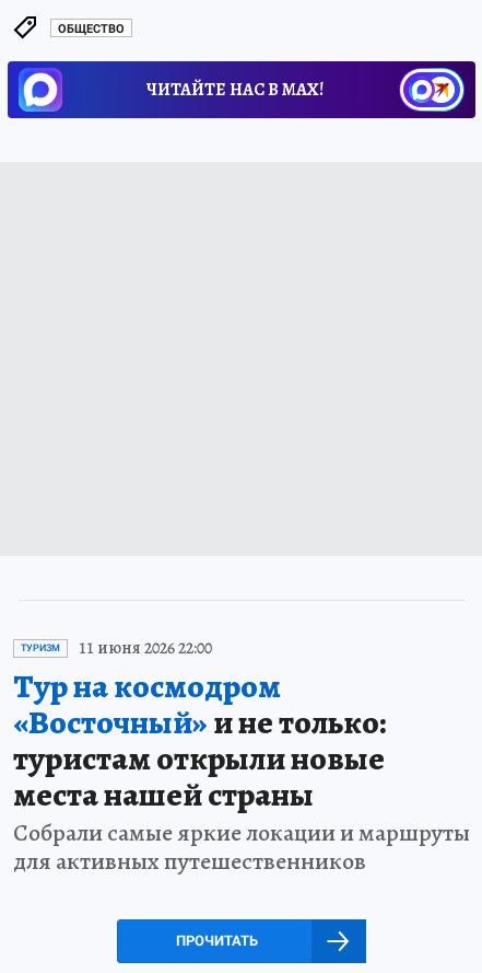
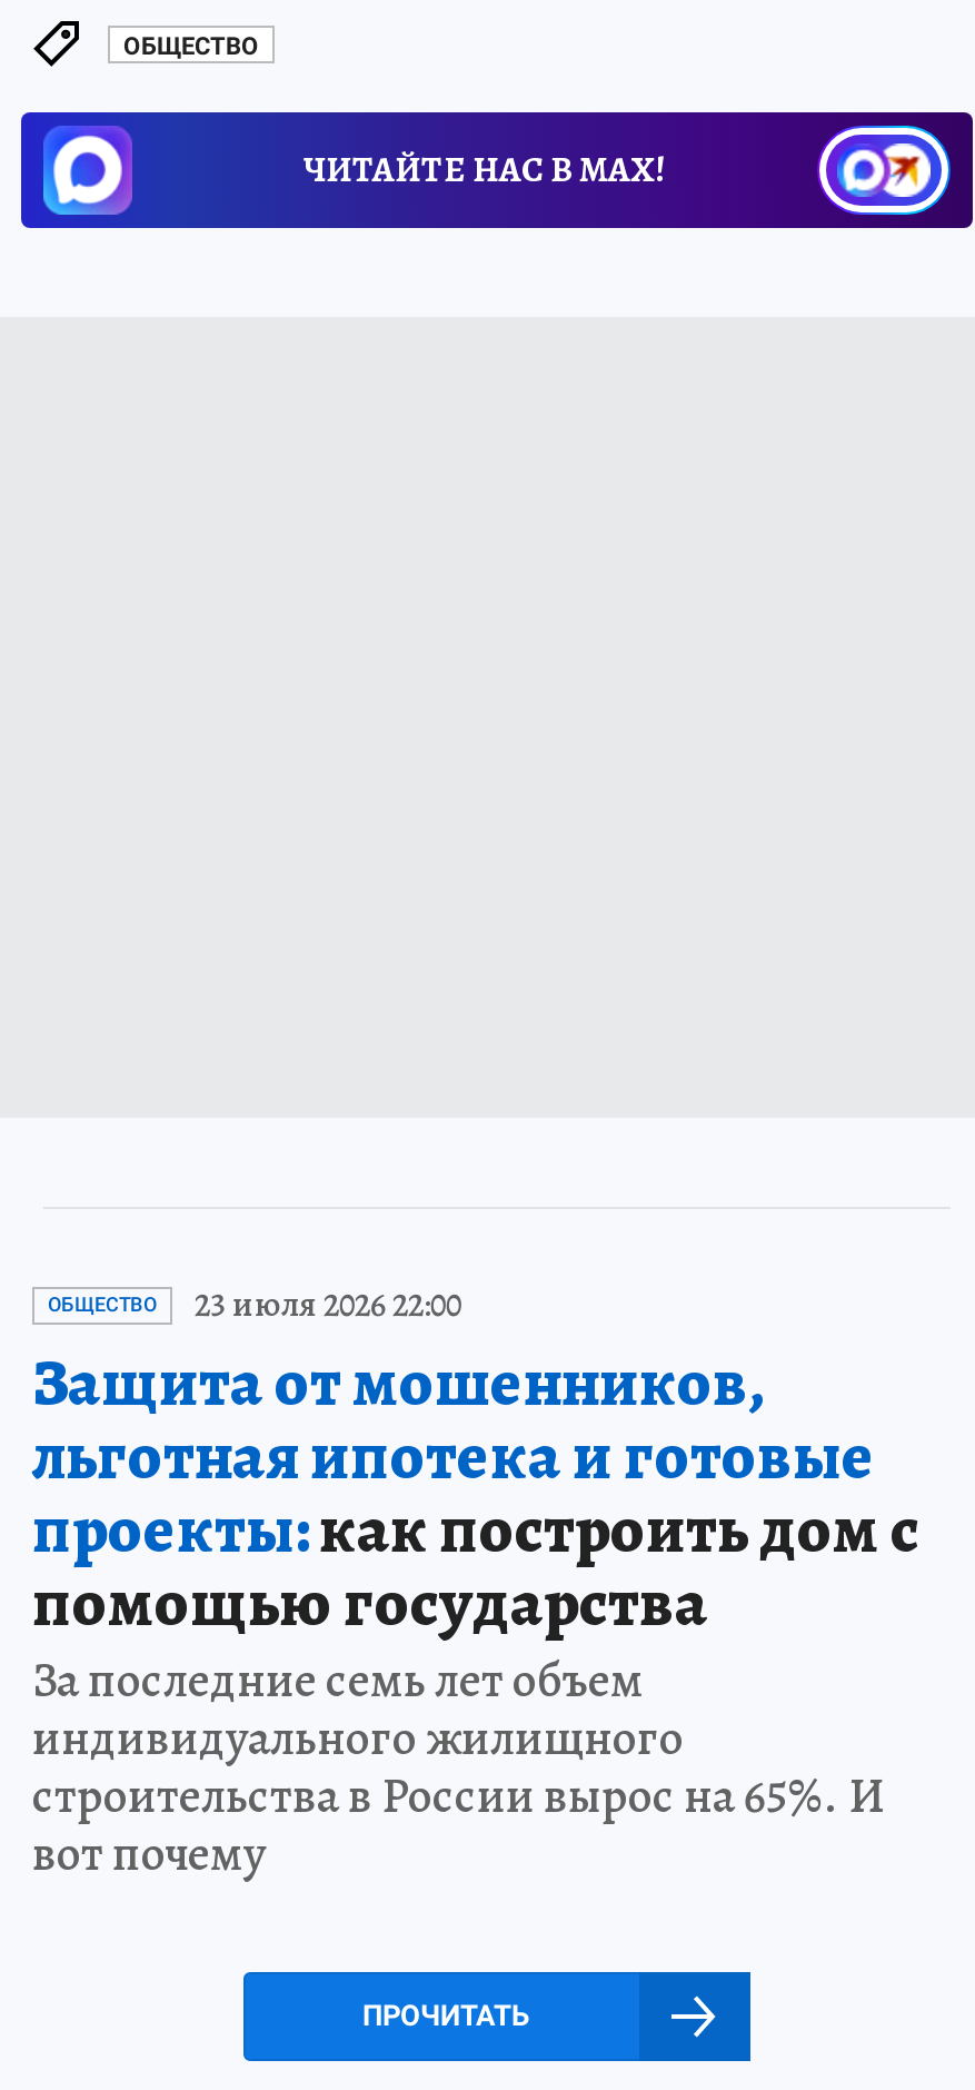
[13,636,470,878] ТУРИЗМ | 11 июня 2026 22:00 | Тур на космодром | «Восточный»и не только: | туристам открыли новые | места нашей страны | Собрали самые яркие локации и маршруты | для активных путешественников -> [32,1280,919,1888] ОБЩЕСТВО | 23 июля 2026 22:00 | Защита от мошенников, | льготная ипотека и готовые | проекты:как построить дом с | помощью государства | За последние семь лет объем | индивидуального жилищного | строительства в России вырос на 65%. И | вот почему

